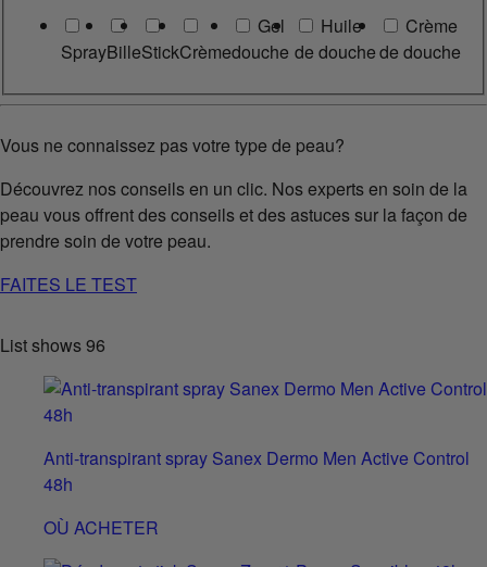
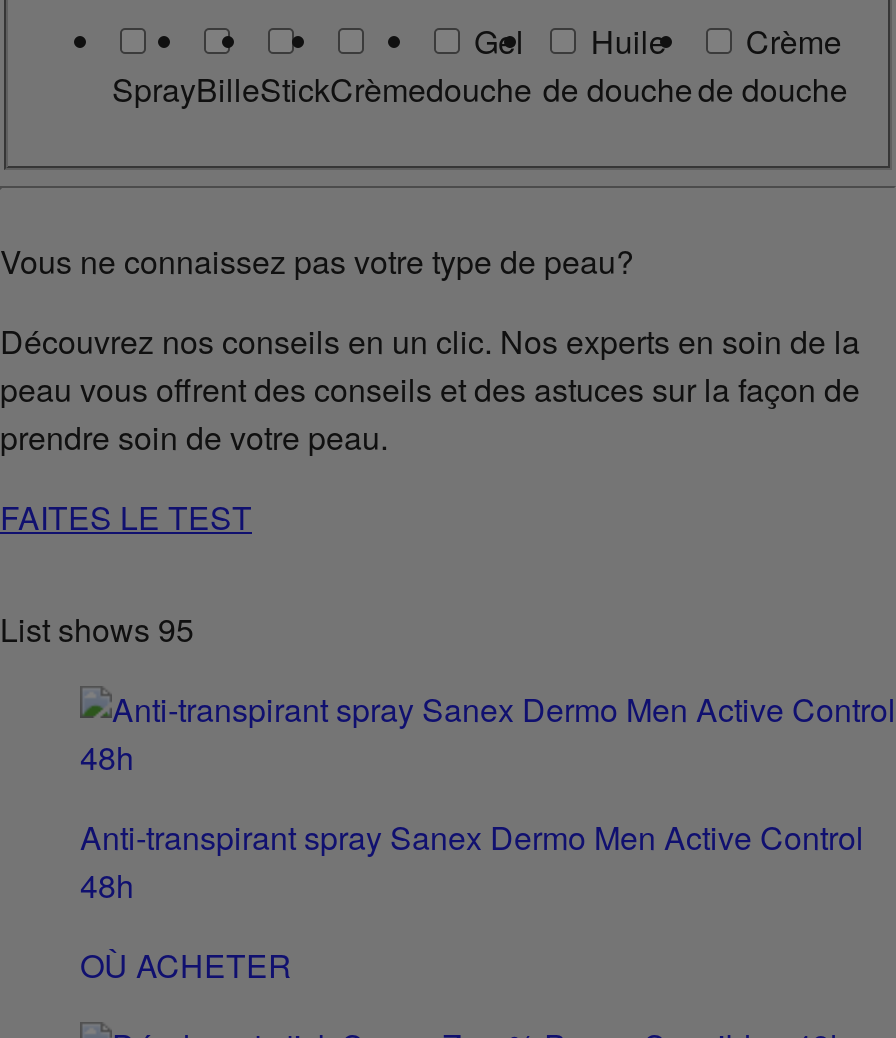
[0,332,105,357] List shows 96 -> [0,606,194,652] List shows 95

